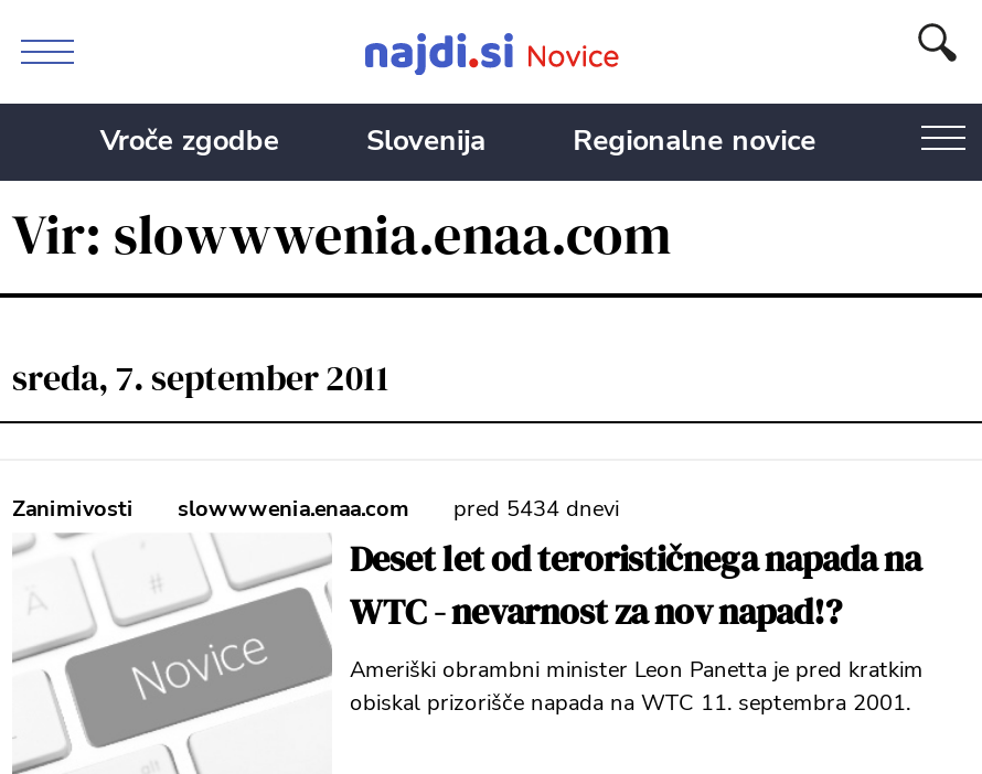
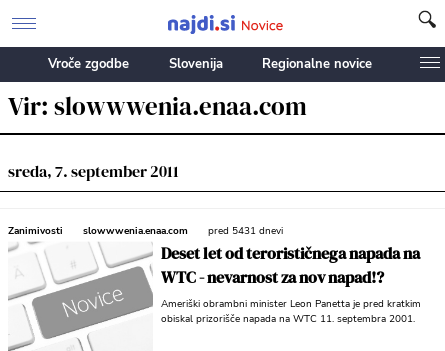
[12,494,619,525] Zanimivosti slowwwenia.enaa.com pred 5434 dnevi -> [8,224,283,238] Zanimivosti slowwwenia.enaa.com pred 5431 dnevi

